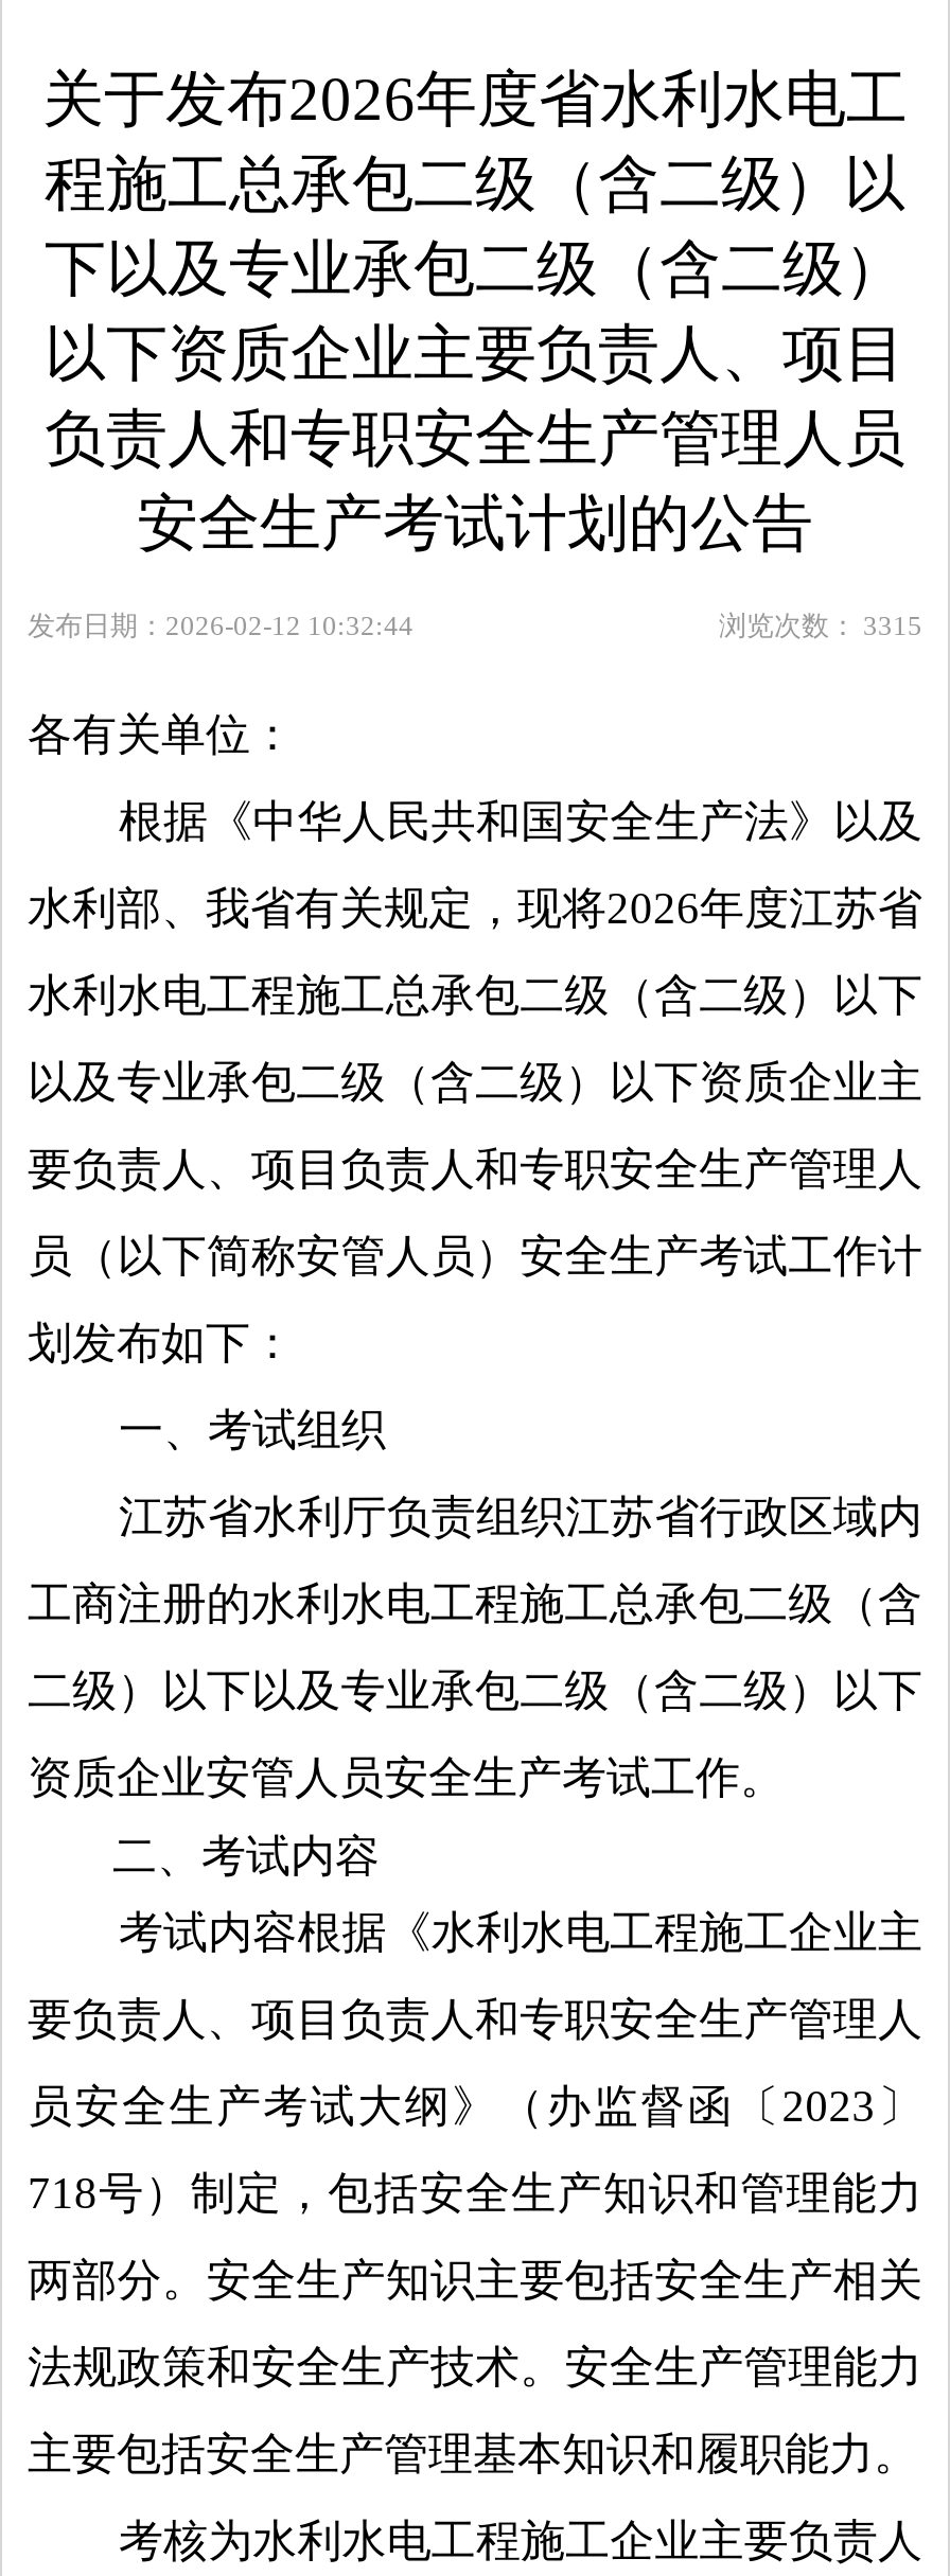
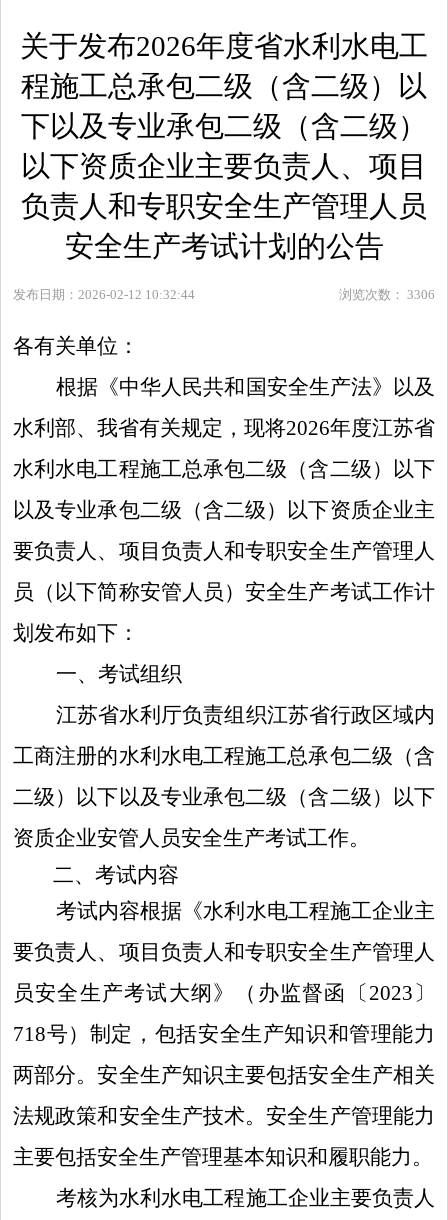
[719,611,922,641] 浏览次数：3315 -> [339,288,435,302] 浏览次数：3306

